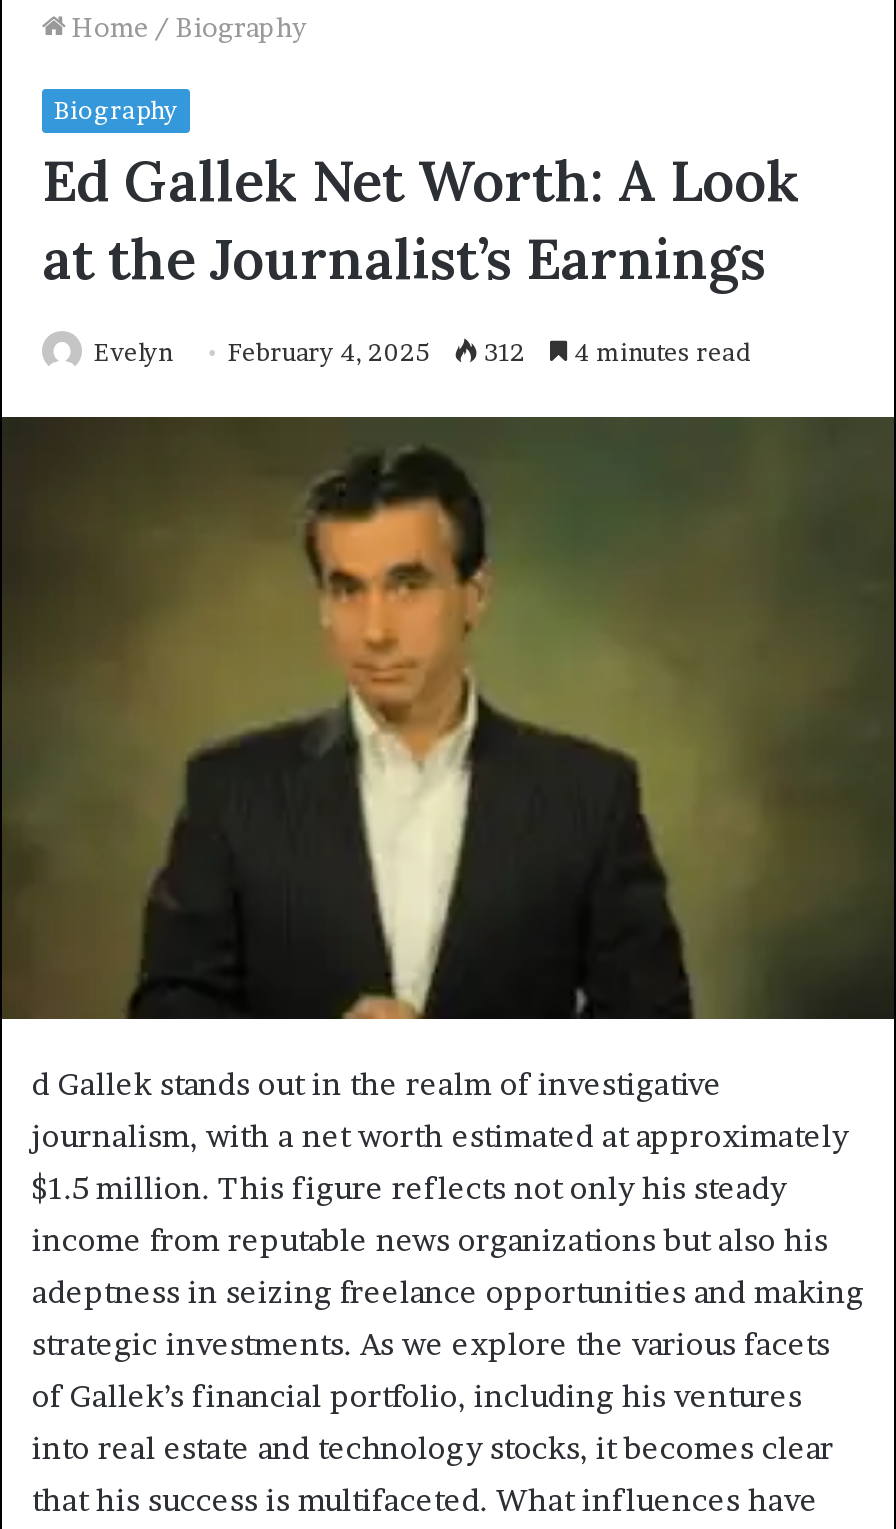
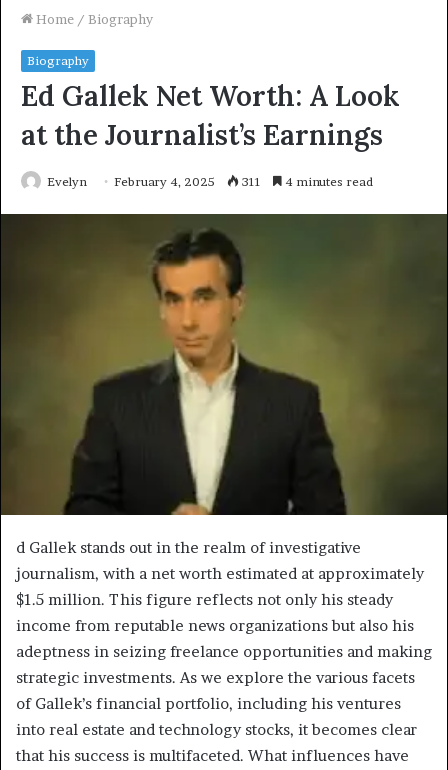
[94,338,750,368] Evelyn February 4, 2025 312 4 minutes read -> [47,174,373,189] Evelyn February 4, 2025 311 4 minutes read

